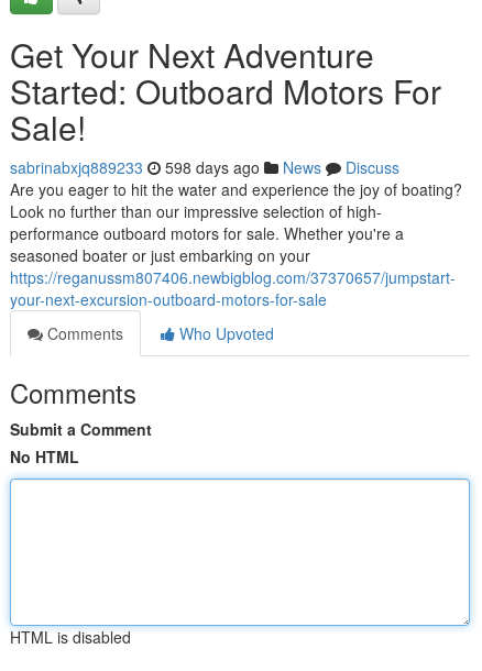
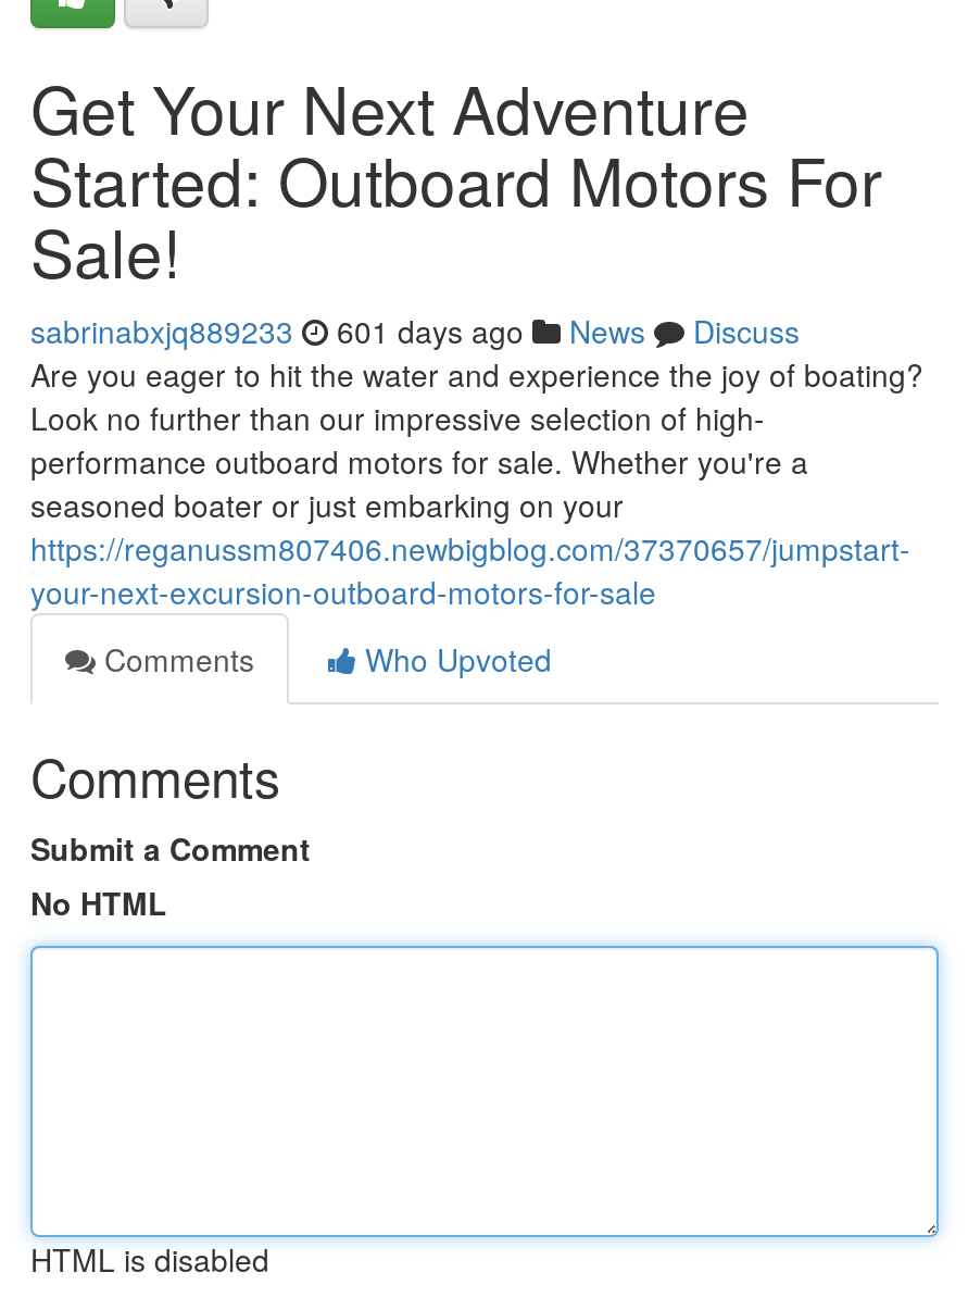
[10,156,399,178] sabrinabxjq889233 598 days ago News Discuss -> [30,309,800,352] sabrinabxjq889233 601 days ago News Discuss

